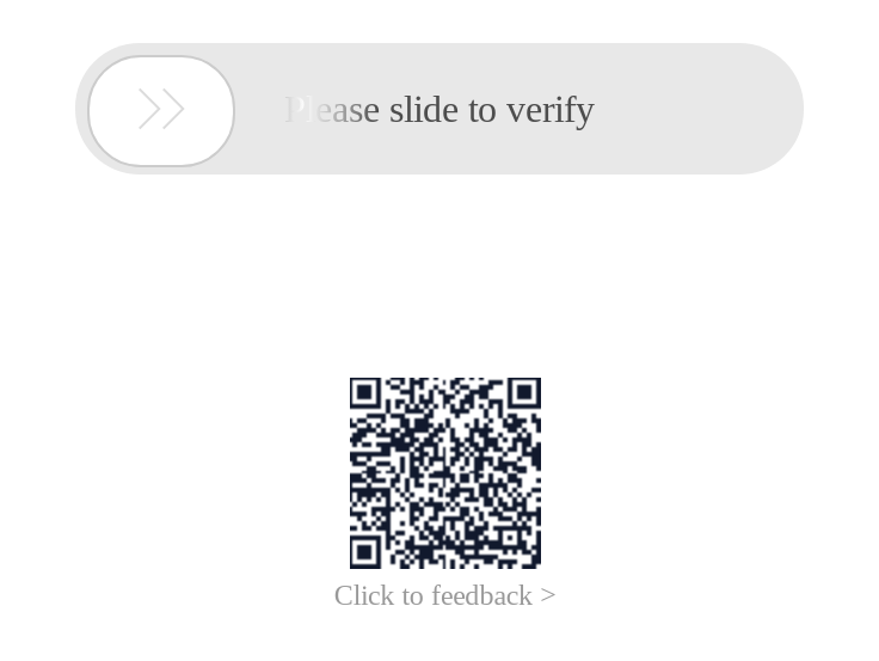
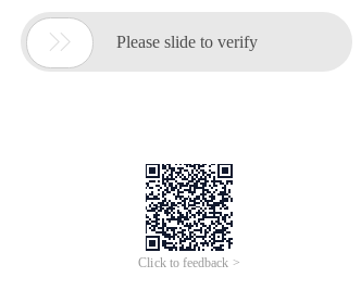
[348,375,543,571] [image] -> [146,163,234,252] [image]

